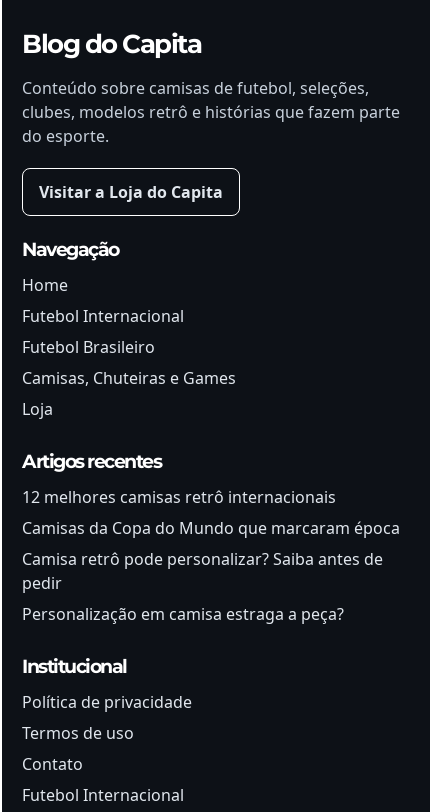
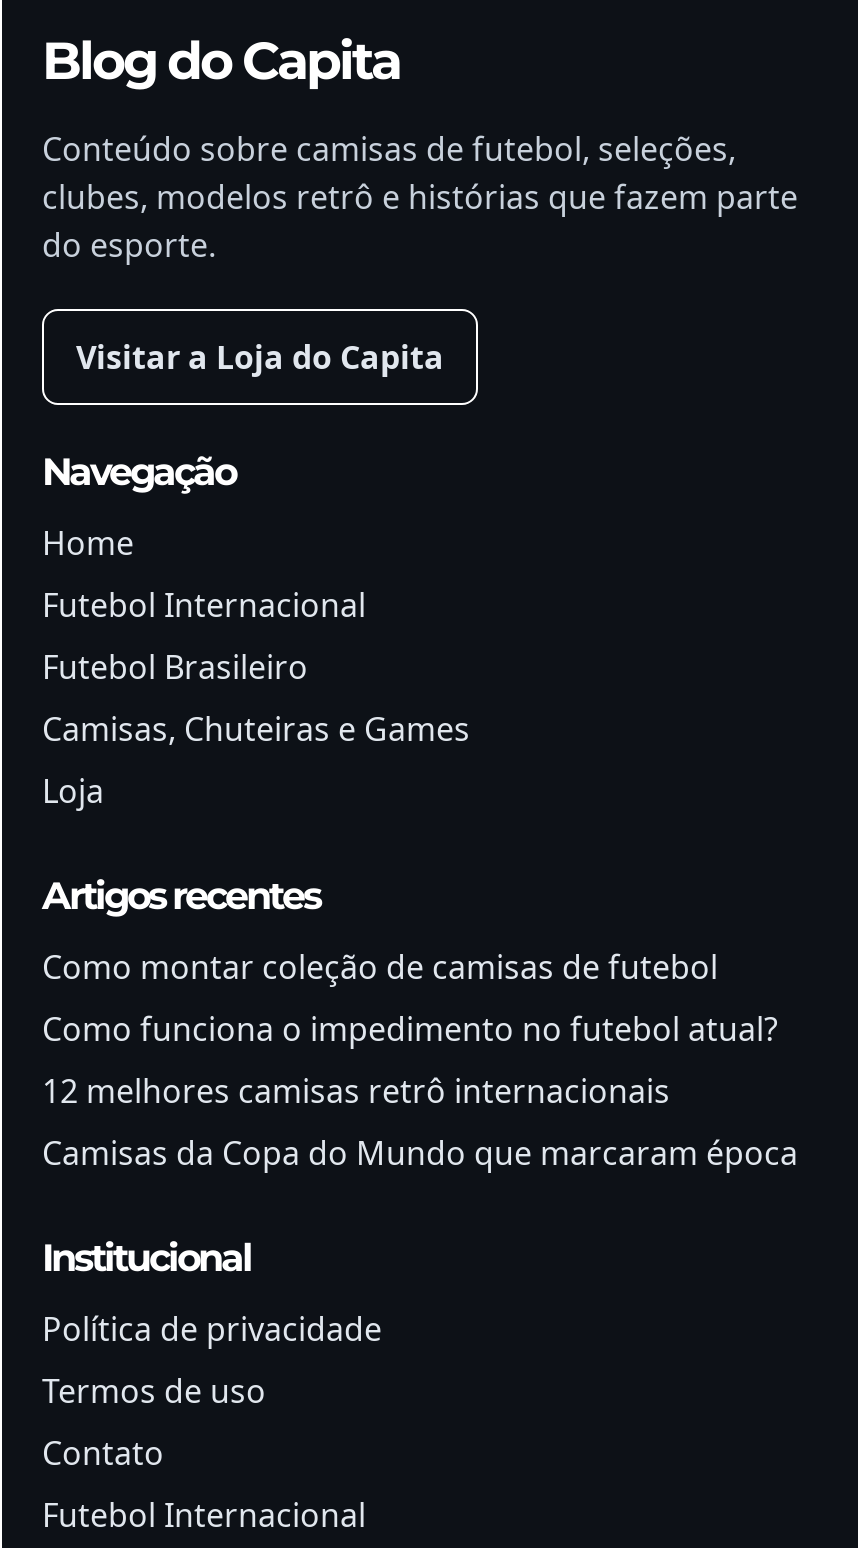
none -> [42,945,778,1051] Como montar coleção de camisas de futebol | Como funciona o impedimento no futebol atual?
moved [22,486,400,539] -> [42,1069,798,1175]: 12 melhores camisas retrô internacionais | Camisas da Copa do Mundo que marcaram época
[22,548,383,625] Camisa retrô pode personalizar? Saiba antes de | pedir | Personalização em camisa estraga a peça? -> none

